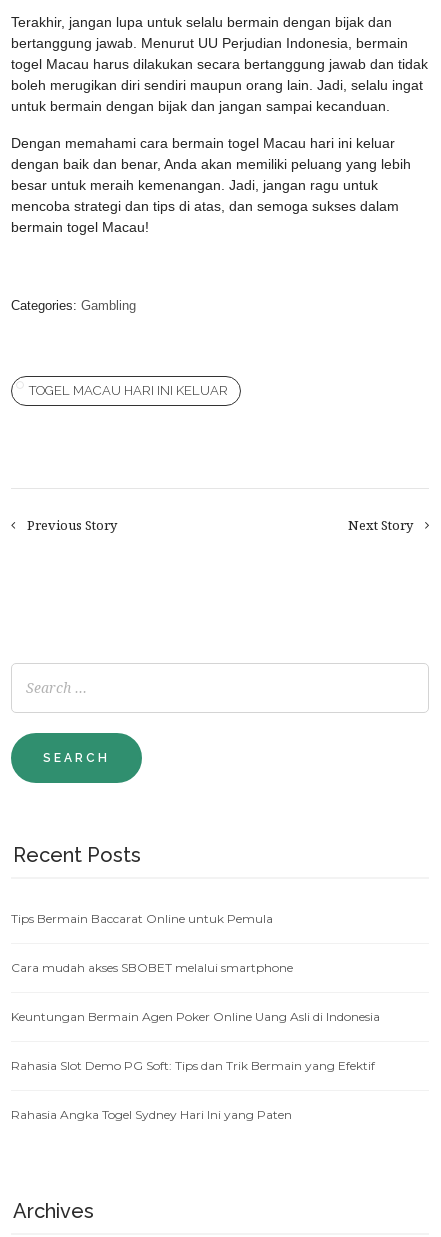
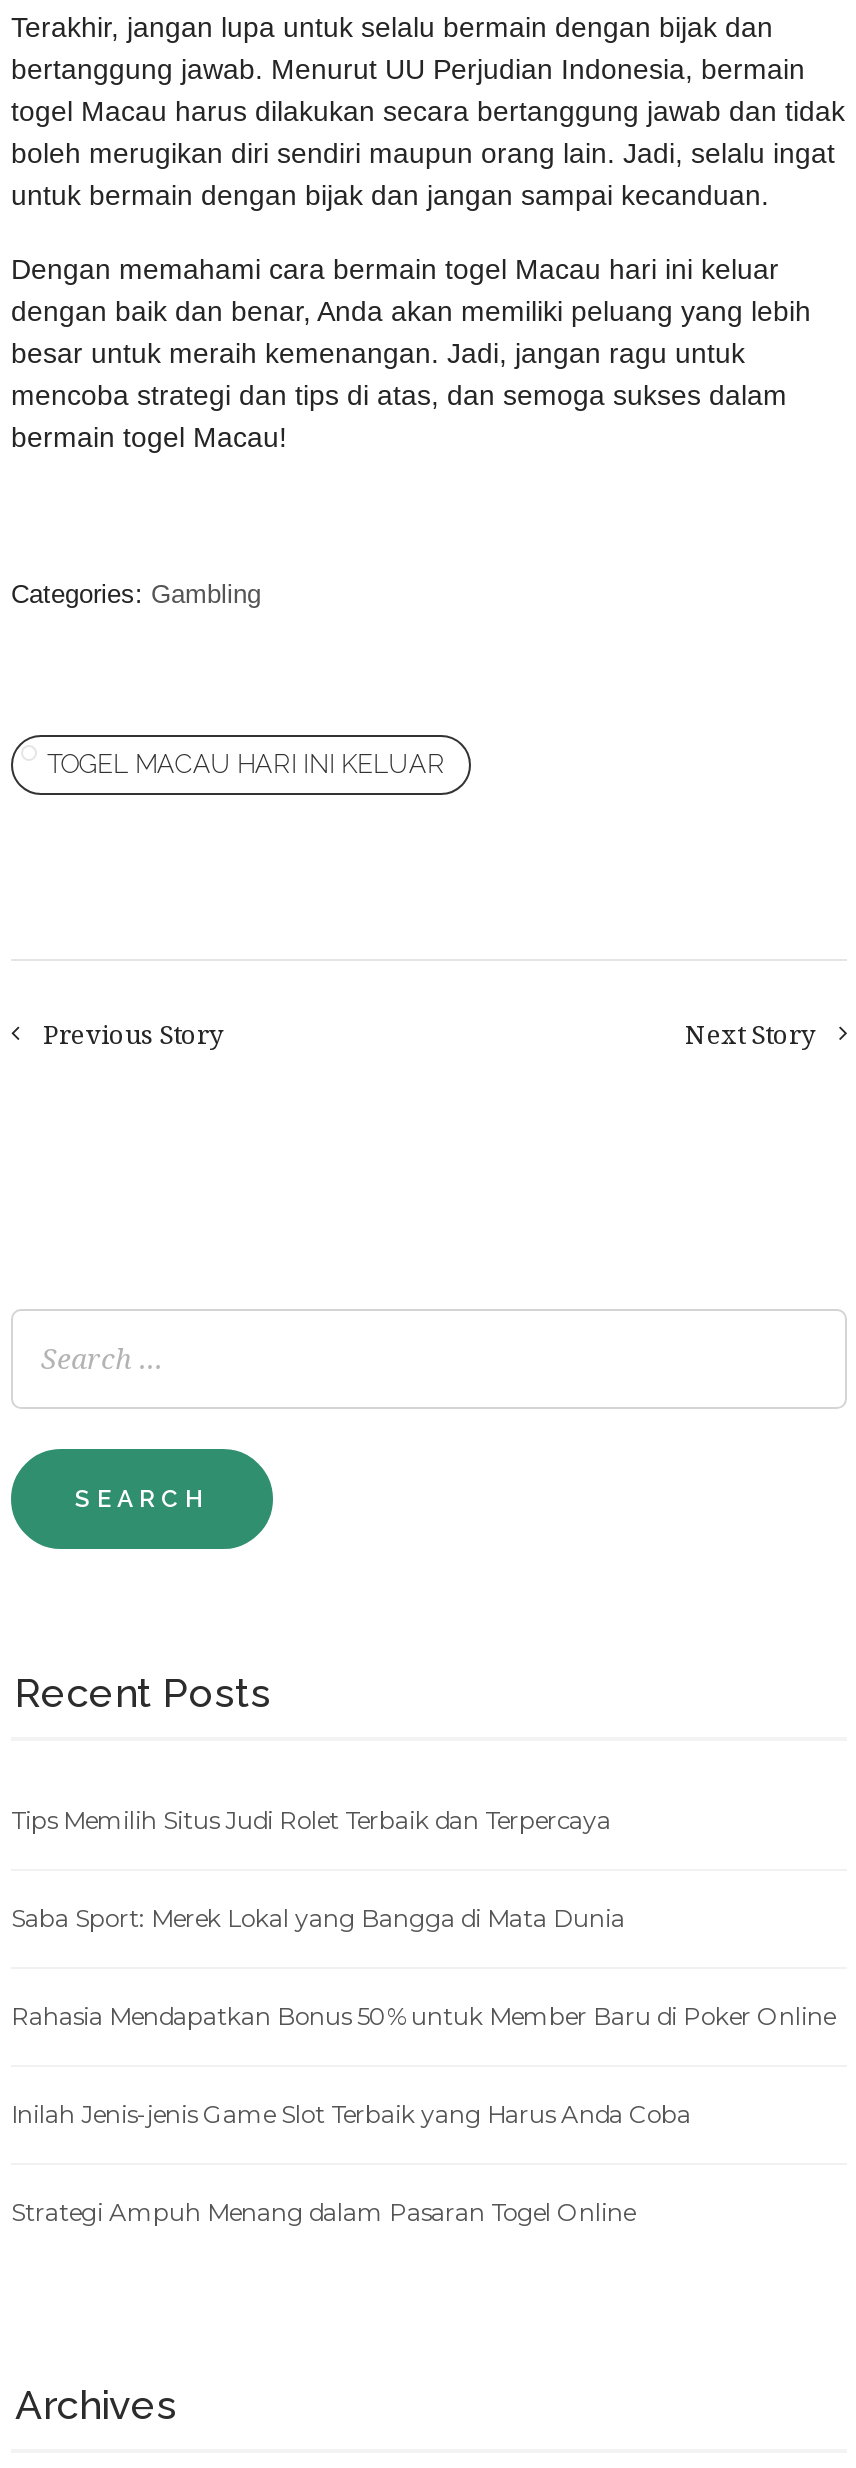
[11,911,273,926] Tips Bermain Baccarat Online untuk Pemula -> [11,1804,611,1834] Tips Memilih Situs Judi Rolet Terbaik dan Terpercaya
[11,960,293,975] Cara mudah akses SBOBET melalui smartphone -> [11,1902,625,1932] Saba Sport: Merek Lokal yang Bangga di Mata Dunia
[11,1009,380,1024] Keuntungan Bermain Agen Poker Online Uang Asli di Indonesia -> [11,2000,835,2030] Rahasia Mendapatkan Bonus 50% untuk Member Baru di Poker Online
[11,1058,375,1073] Rahasia Slot Demo PG Soft: Tips dan Trik Bermain yang Efektif -> [11,2098,691,2128] Inilah Jenis-jenis Game Slot Terbaik yang Harus Anda Coba
[11,1107,292,1122] Rahasia Angka Togel Sydney Hari Ini yang Paten -> [11,2196,635,2226] Strategi Ampuh Menang dalam Pasaran Togel Online

